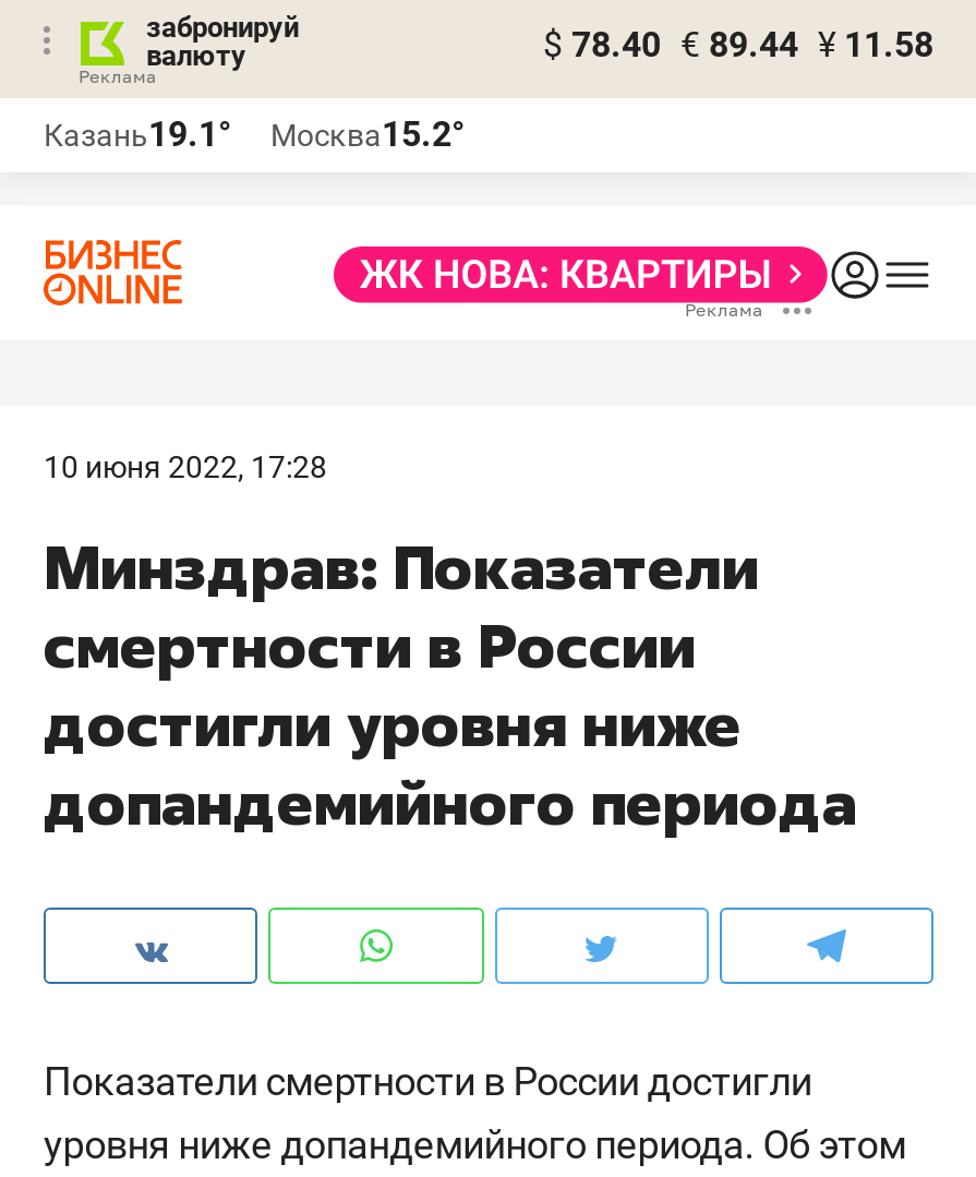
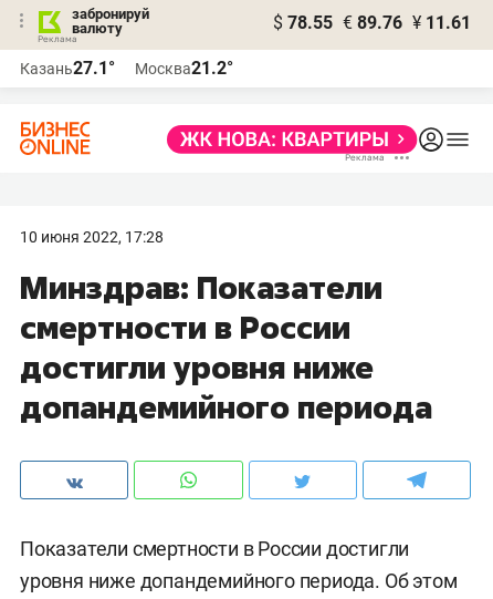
[543,24,933,65] $ 78.40 € 89.44 ¥ 11.58 -> [273,12,471,33] $ 78.55 € 89.76 ¥ 11.61
[44,113,231,155] Казань19.1° -> [20,58,115,79] Казань27.1°
[270,113,465,155] Москва15.2° -> [135,58,233,79] Москва21.2°

